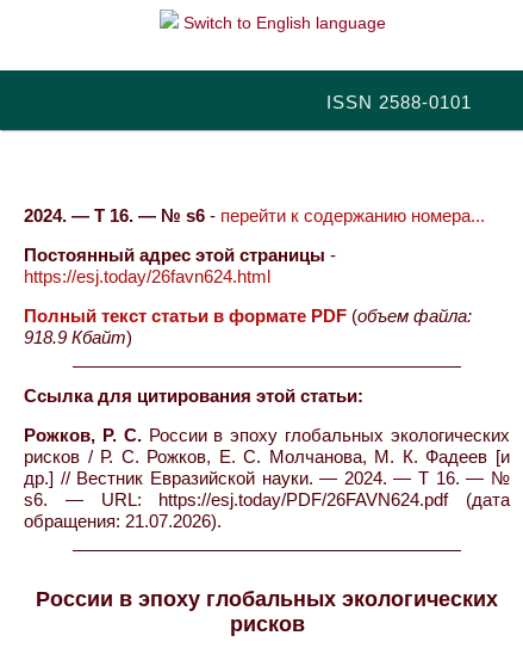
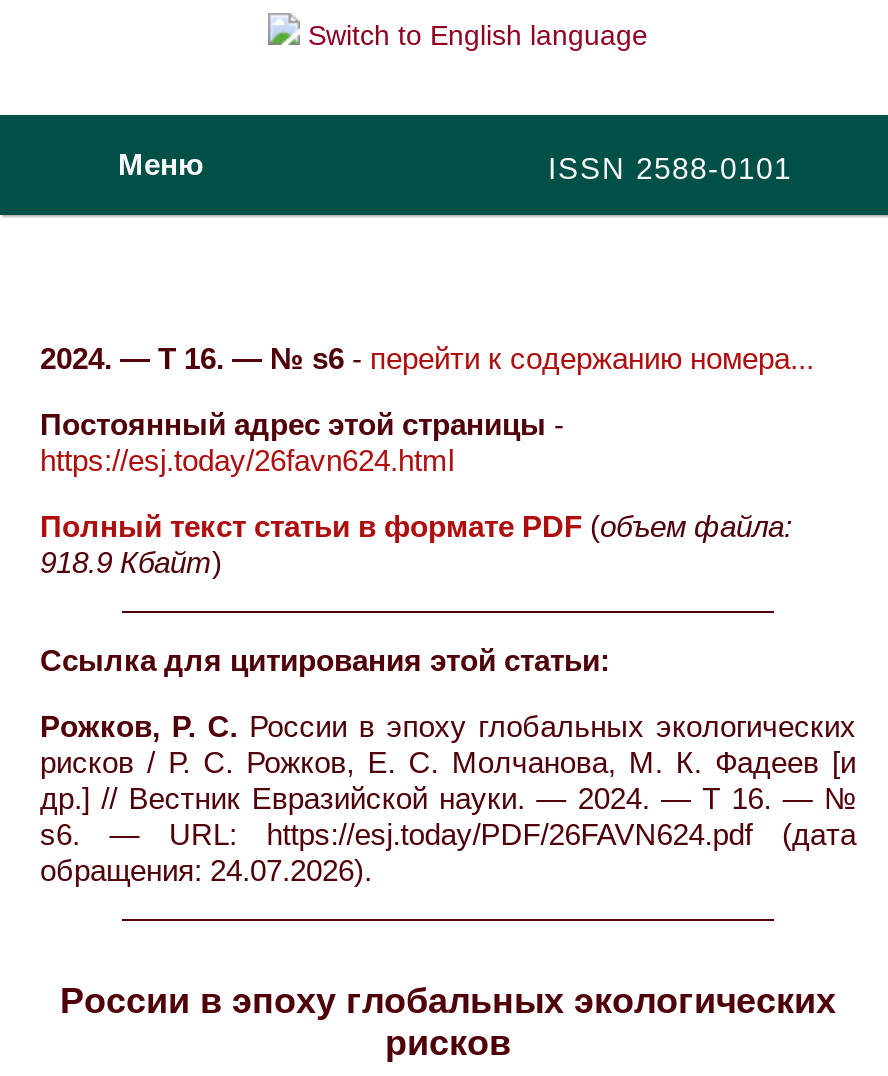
none -> [118,147,204,181] Меню
[24,511,222,531] обращения: 21.07.2026). -> [40,853,372,887] обращения: 24.07.2026).

